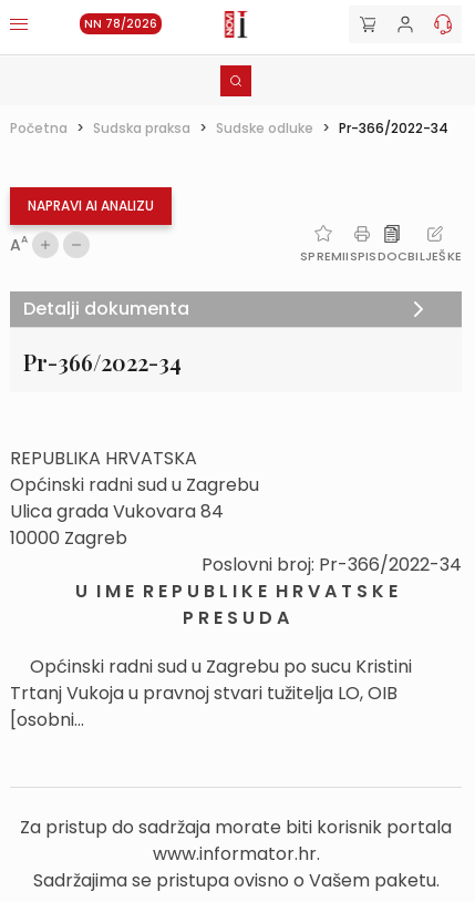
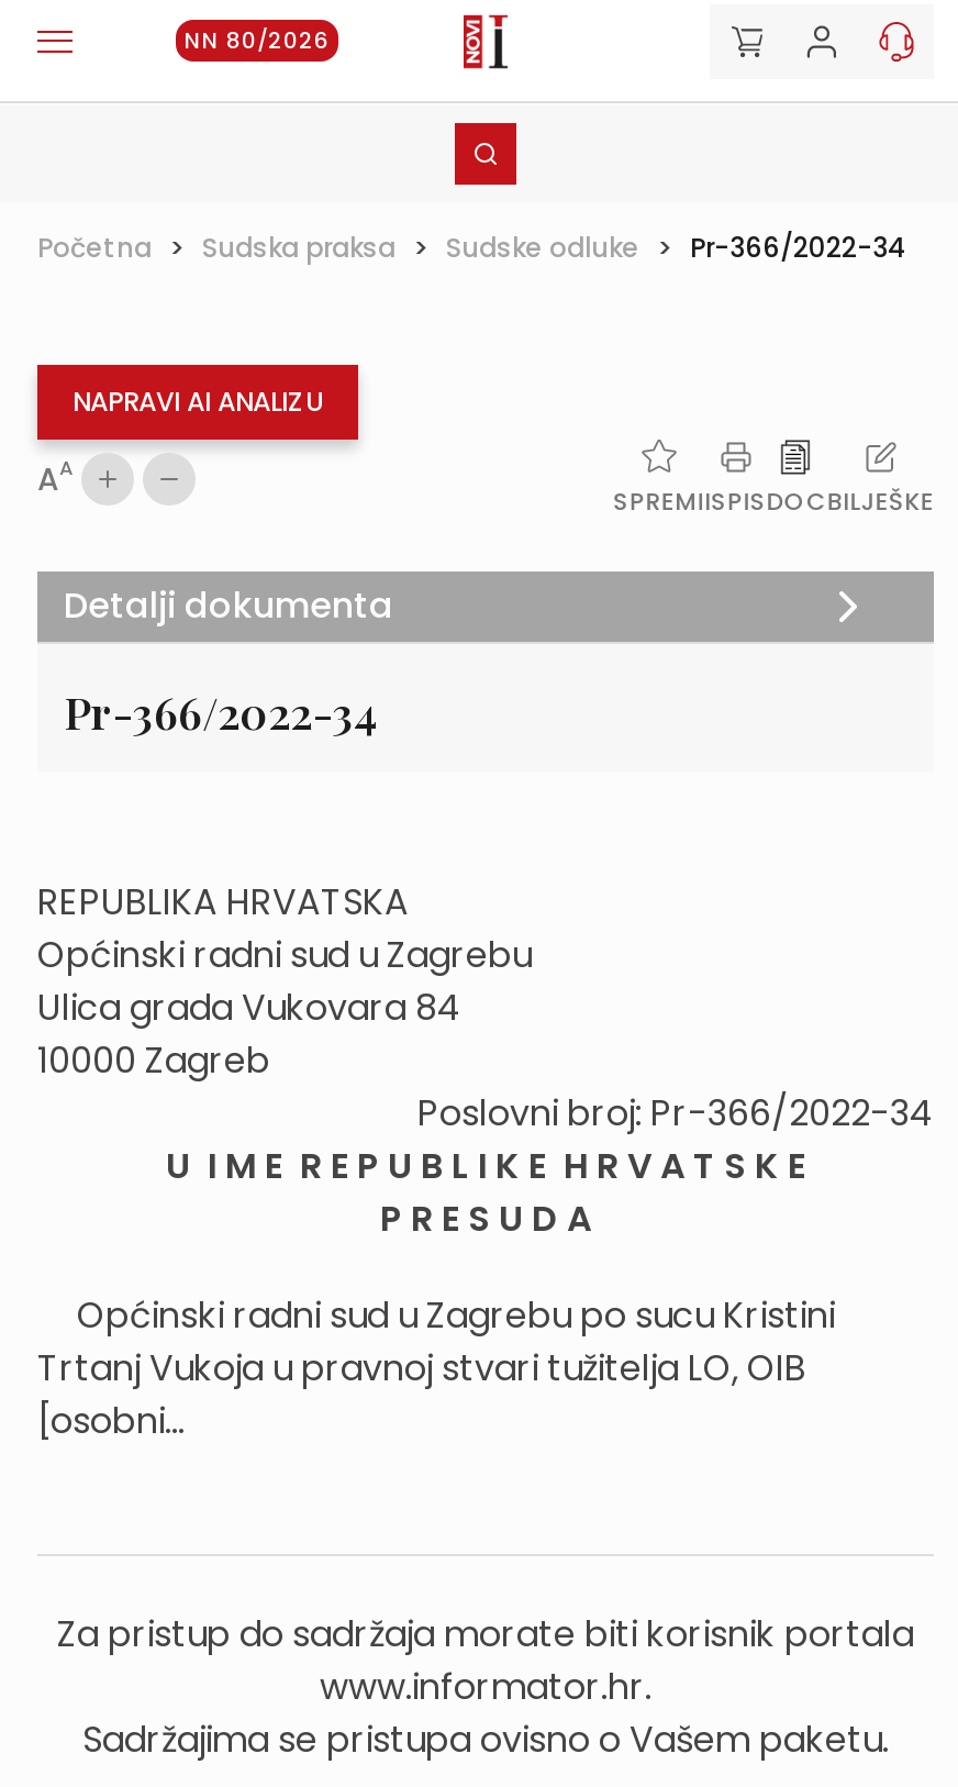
[84,16,157,32] NN 78/2026 -> [185,24,330,57] NN 80/2026

